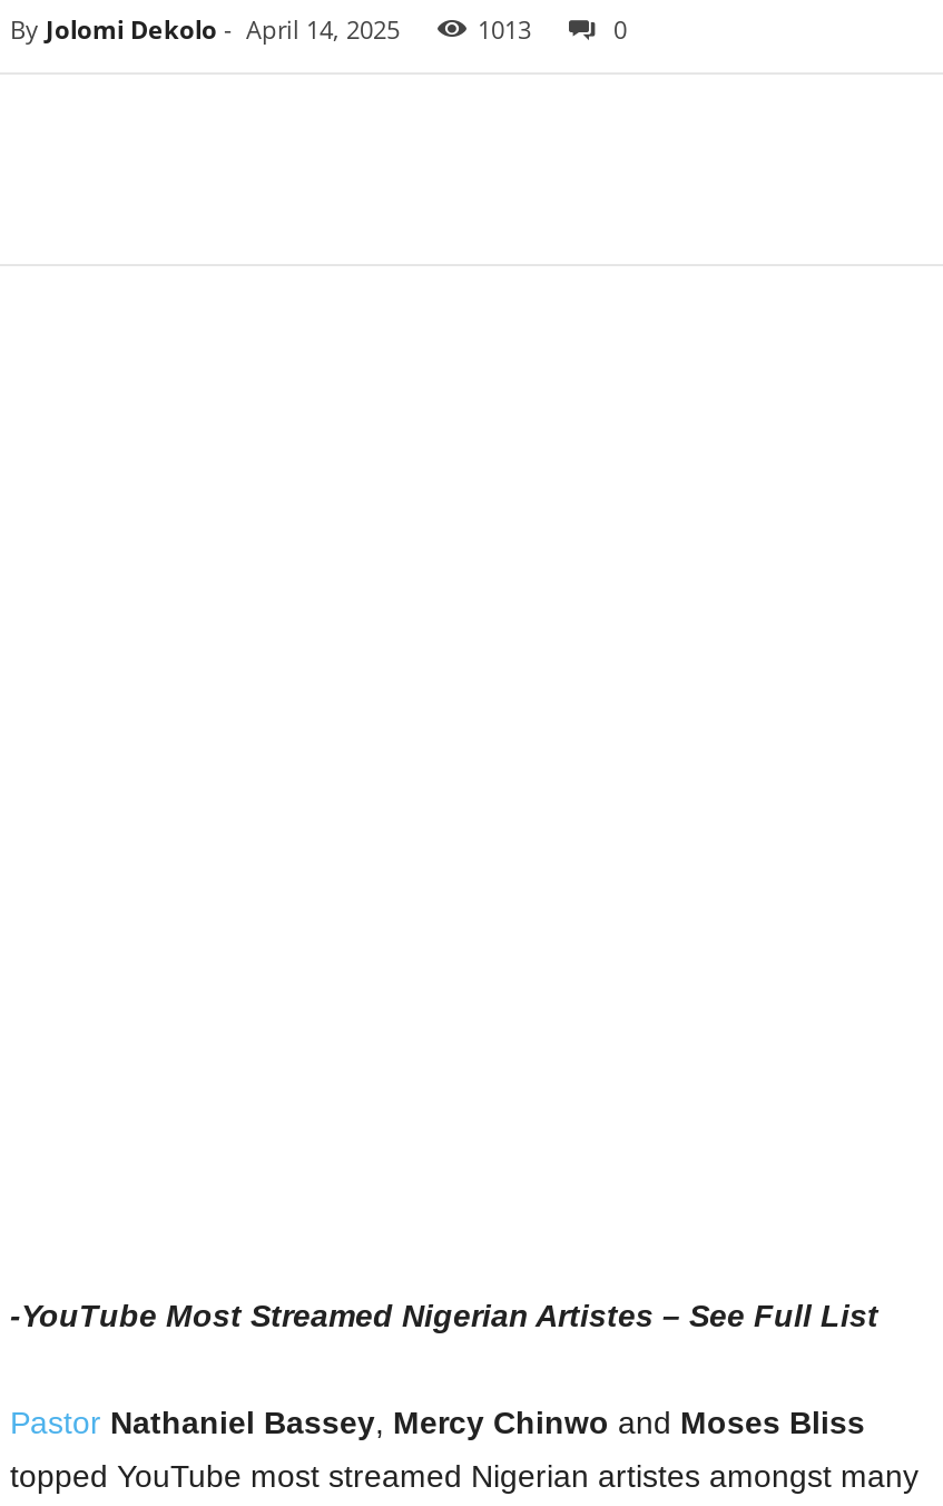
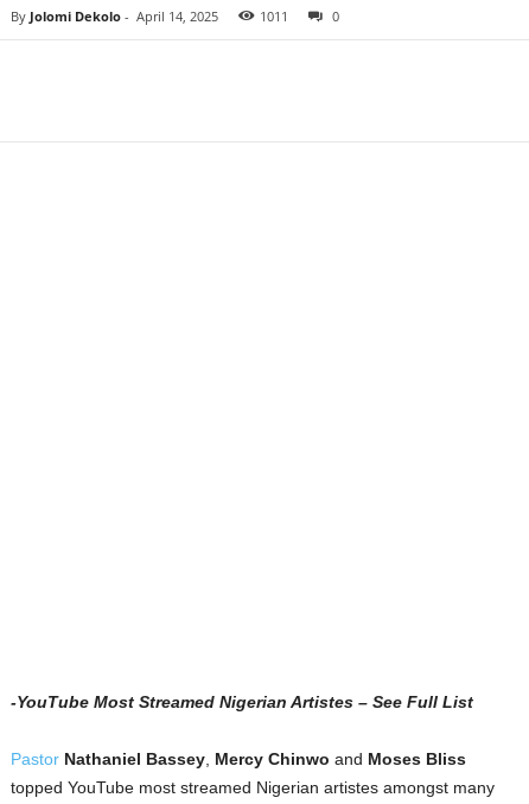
[478,12,531,46] 1013 -> [260,7,288,25] 1011

